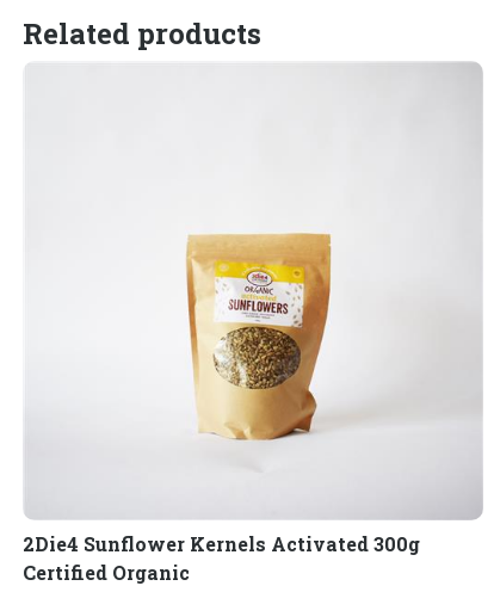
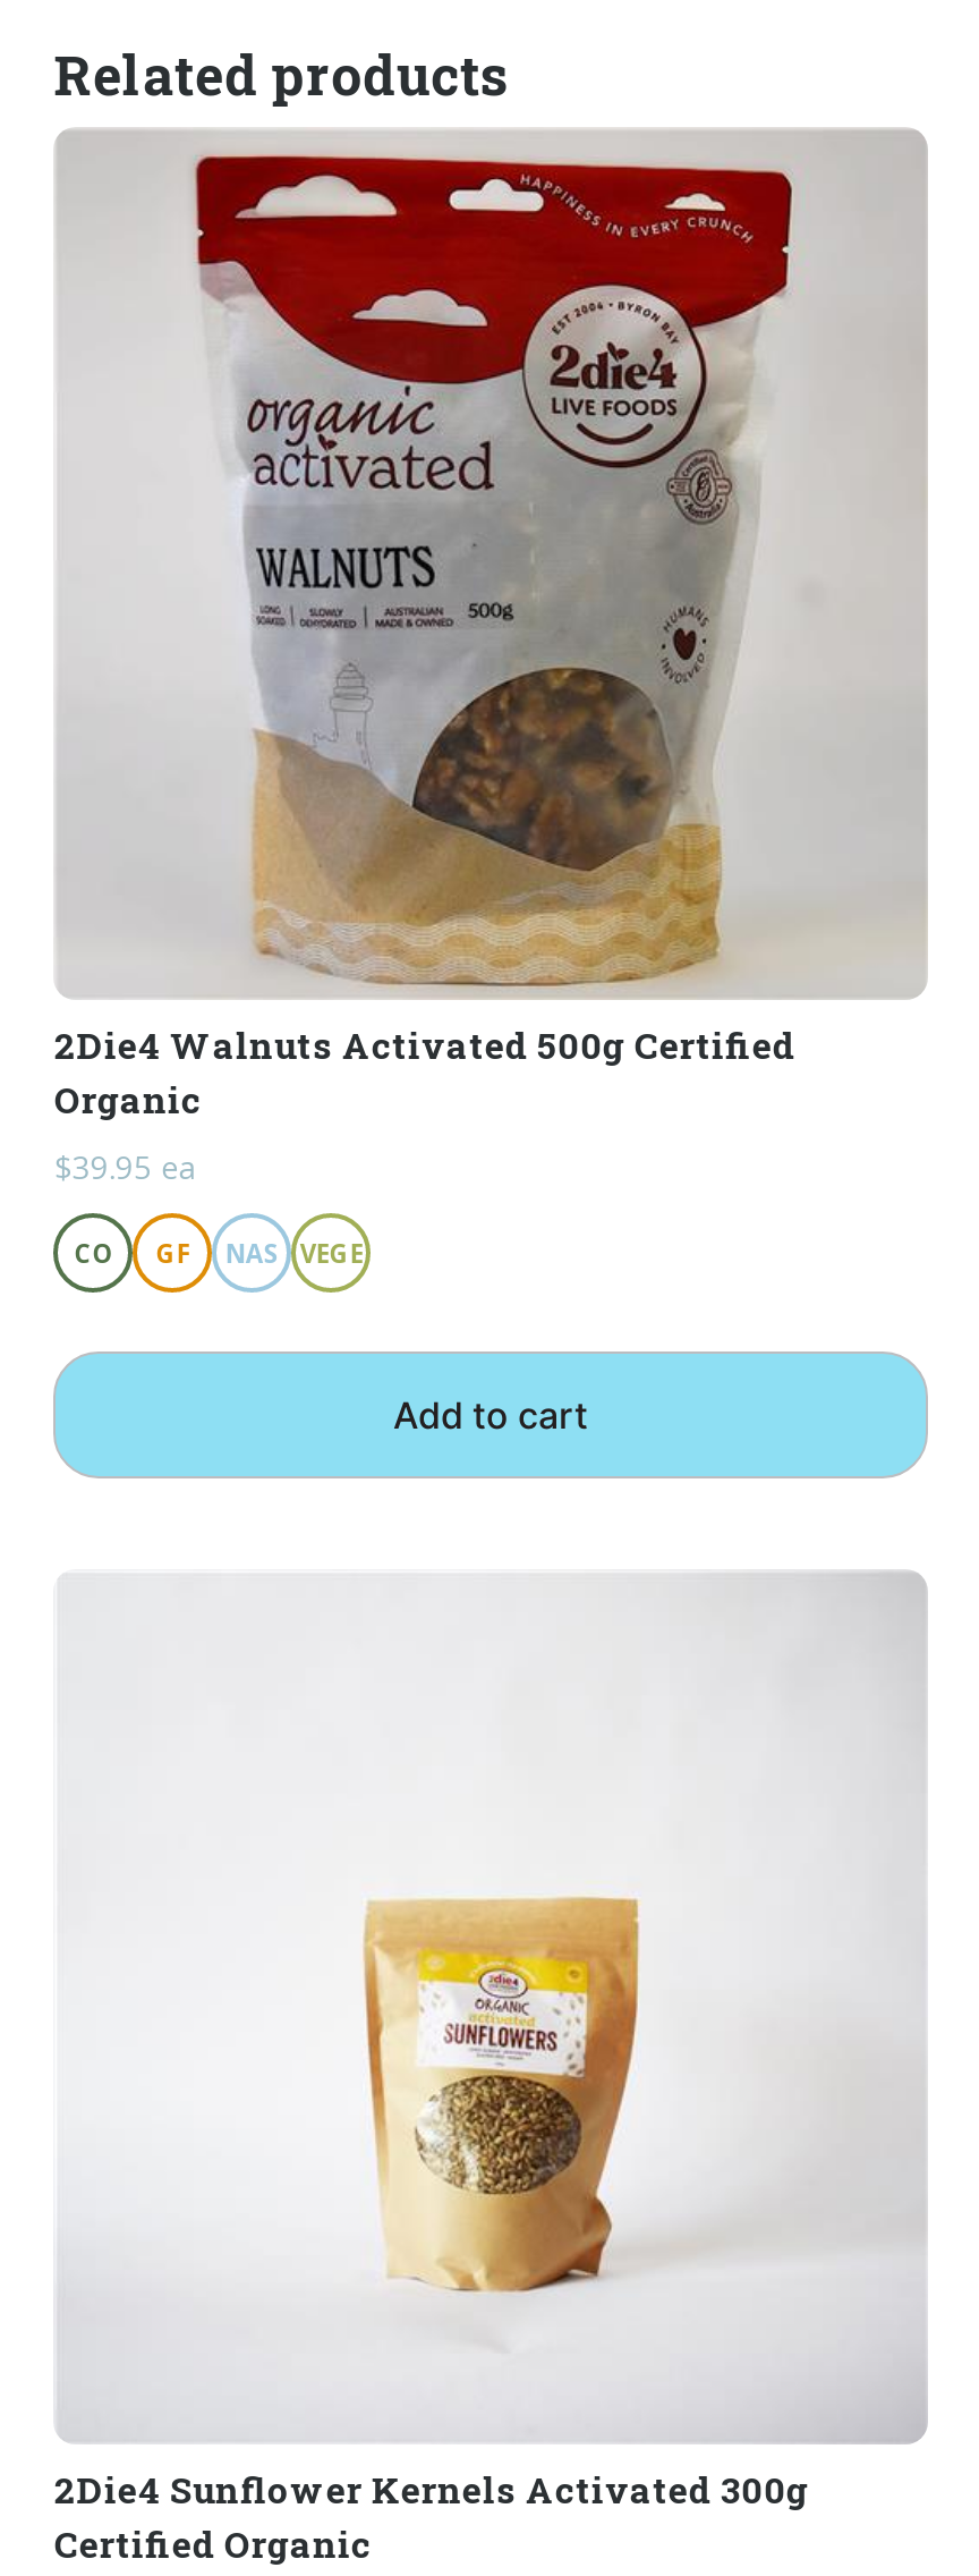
none -> [54,132,926,1269] [image] | 2Die4 Walnuts Activated 500g Certified | Organic | $39.95 ea | CO | GF | NAS VEGE
none -> [393,1393,588,1438] Add to cart

